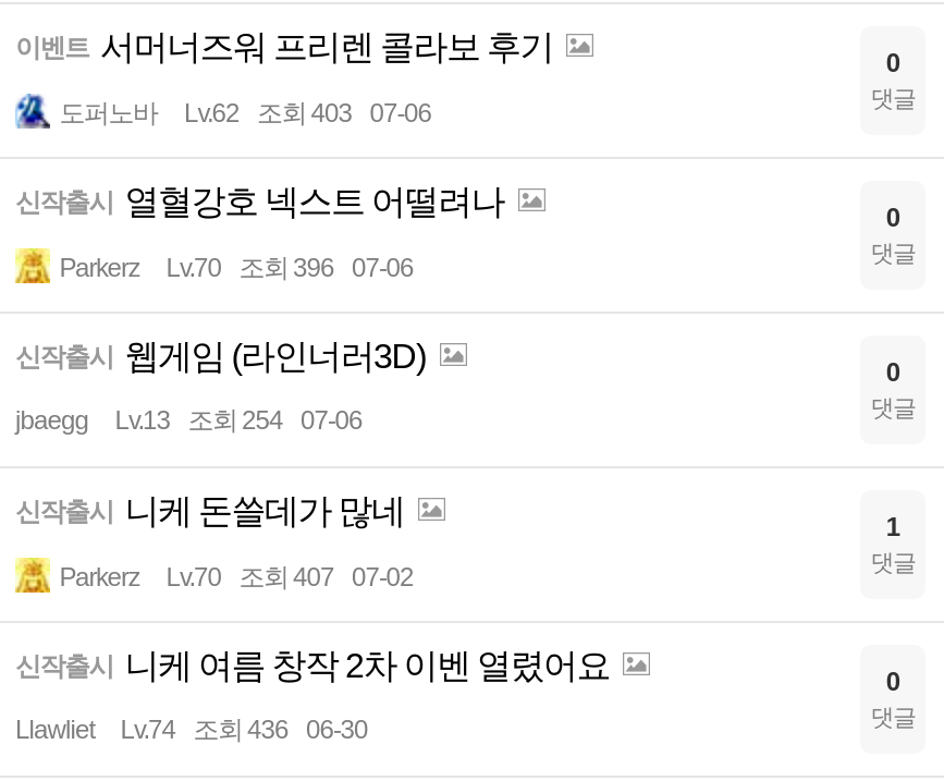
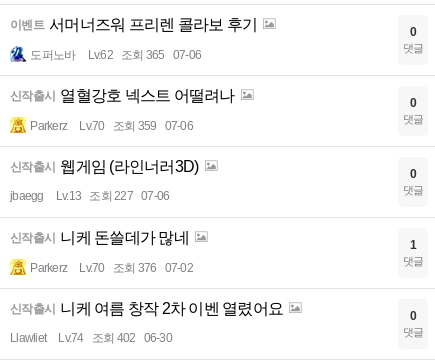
[59,98,431,128] 도퍼노바 Lv.62 조회 403 07-06 -> [30,48,201,62] 도퍼노바 Lv.62 조회 365 07-06
[59,252,413,283] Parkerz Lv.70 조회 396 07-06 -> [30,119,193,133] Parkerz Lv.70 조회 359 07-06
[15,405,362,435] jbaegg Lv.13 조회 254 07-06 -> [10,189,169,203] jbaegg Lv.13 조회 227 07-06
[59,562,413,592] Parkerz Lv.70 조회 407 07-02 -> [30,261,193,275] Parkerz Lv.70 조회 376 07-02
[15,714,368,745] Llawliet Lv.74 조회 436 06-30 -> [10,331,172,345] Llawliet Lv.74 조회 402 06-30

